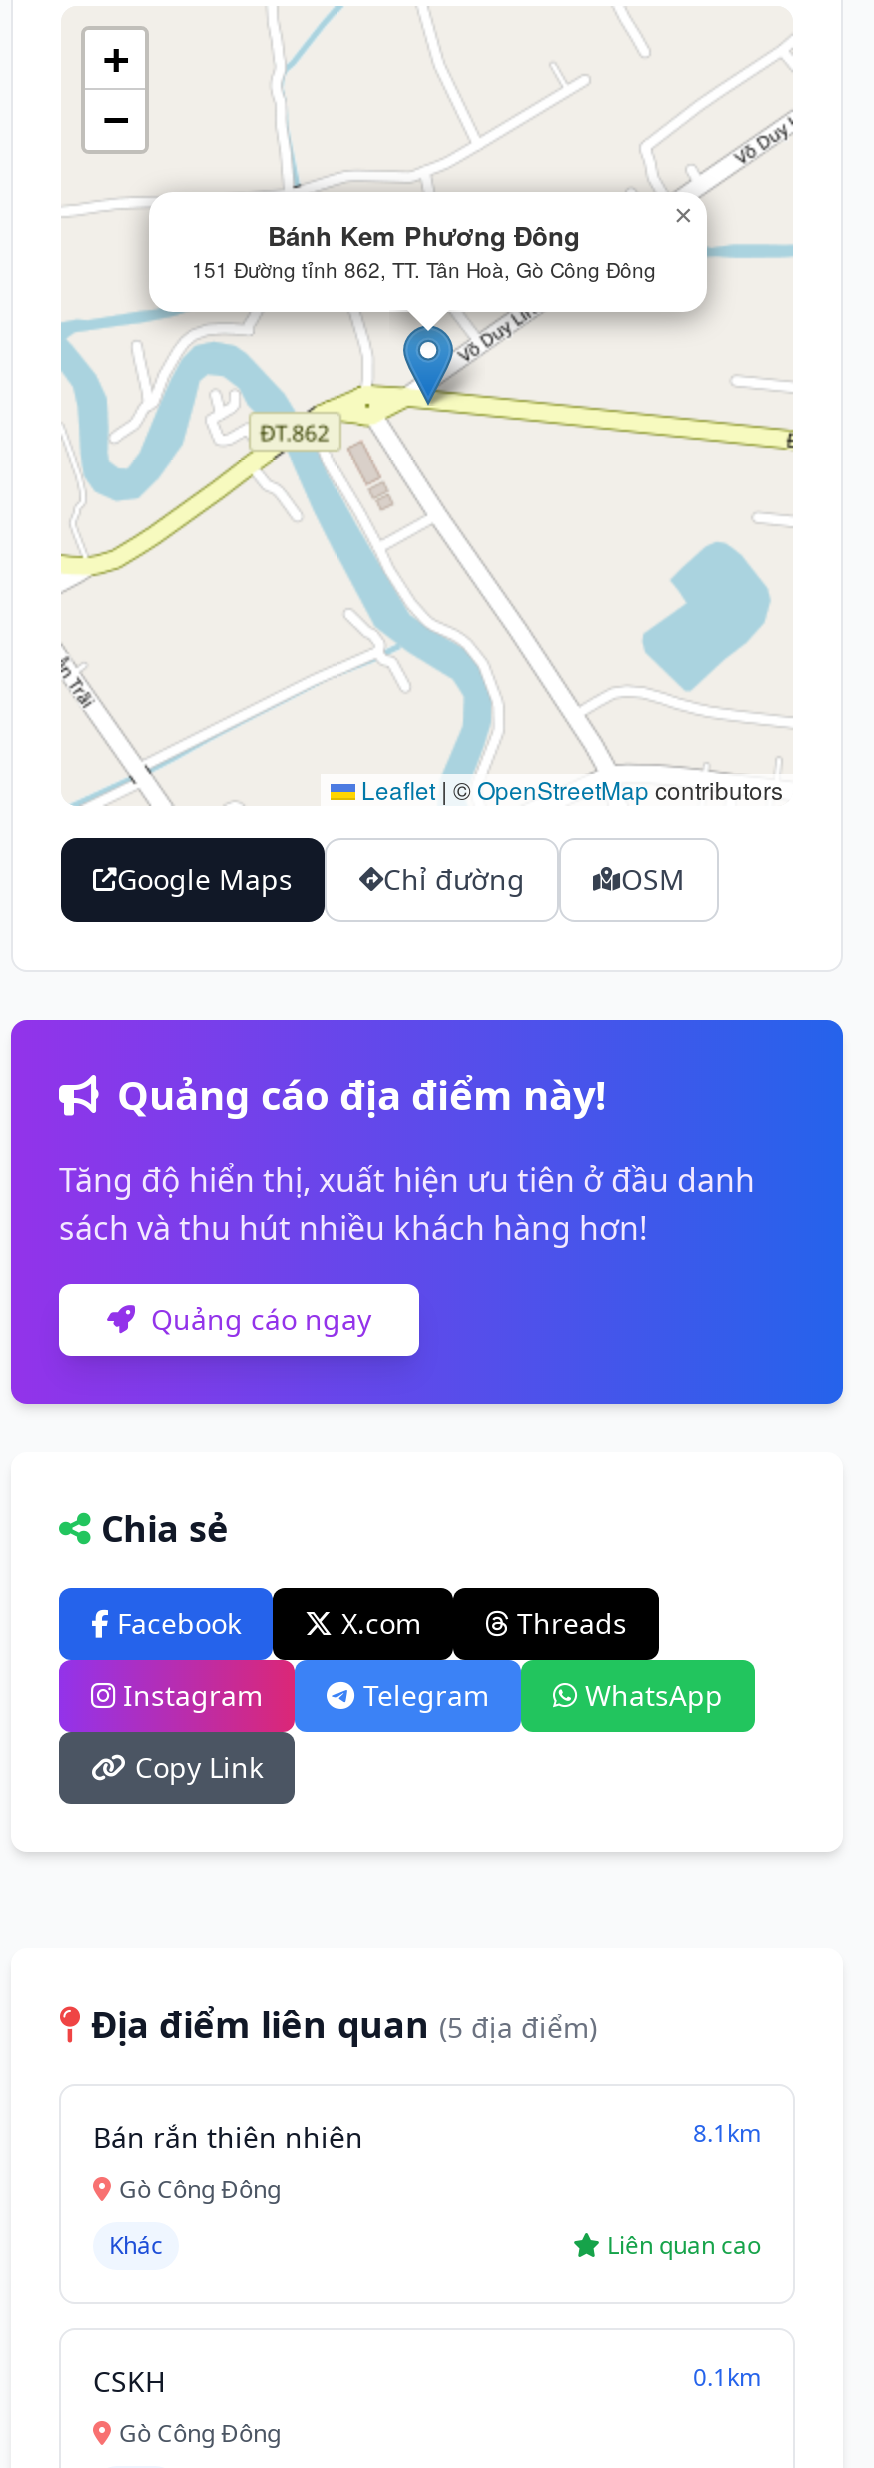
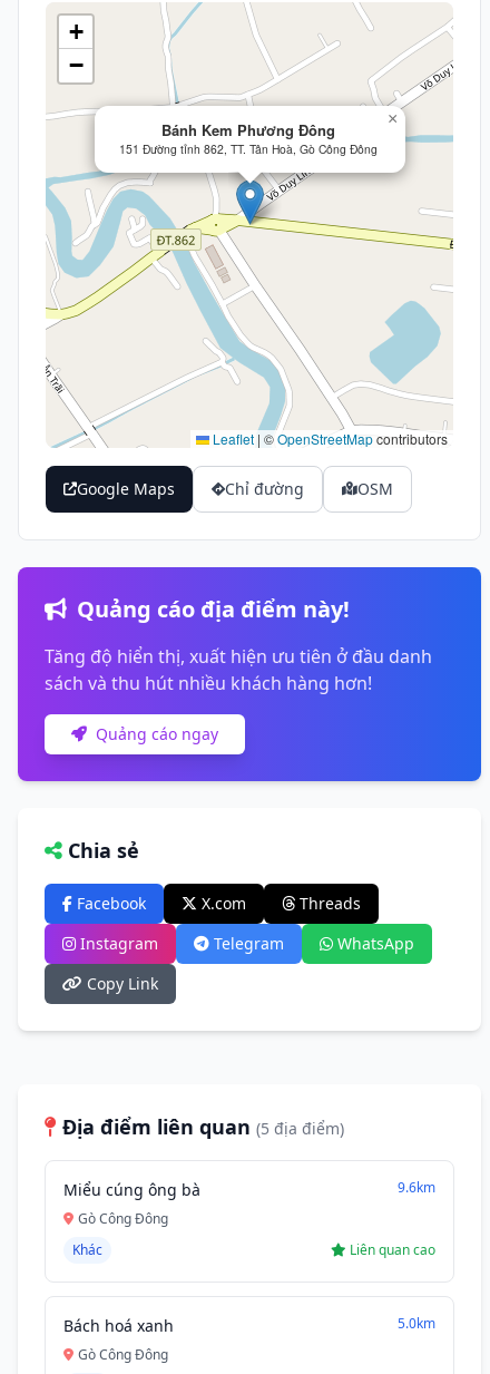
[93,2116,761,2156] Bán rắn thiên nhiên | 8.1km -> [63,1178,435,1200] Miểu cúng ông bà | 9.6km
[93,2360,761,2400] CSKH | 0.1km -> [63,1314,435,1336] Bách hoá xanh | 5.0km

